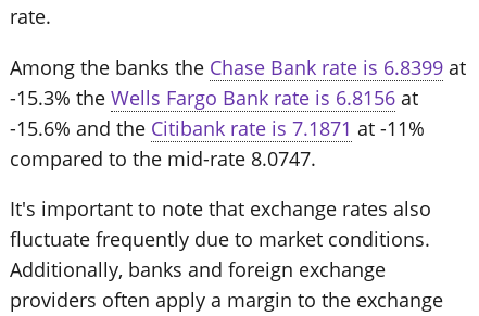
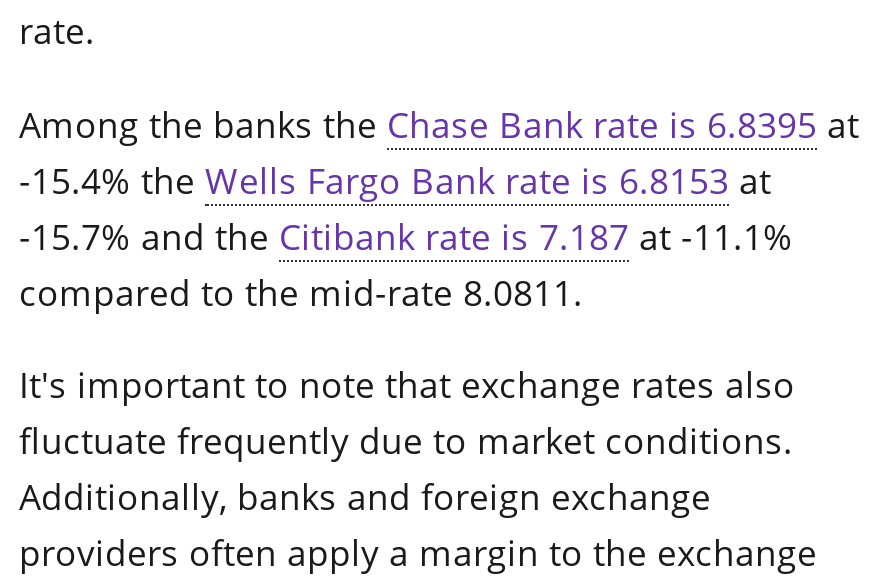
[10,54,466,80] Among the banks the Chase Bank rate is 6.8399 at -> [19,99,859,147] Among the banks the Chase Bank rate is 6.8395 at
[10,84,418,110] -15.3% the Wells Fargo Bank rate is 6.8156 at -> [19,155,771,203] -15.4% the Wells Fargo Bank rate is 6.8153 at
[10,115,425,141] -15.6% and the Citibank rate is 7.1871 at -11% -> [19,211,793,259] -15.7% and the Citibank rate is 7.187 at -11.1%
[10,145,316,171] compared to the mid-rate 8.0747. -> [19,267,583,315] compared to the mid-rate 8.0811.

